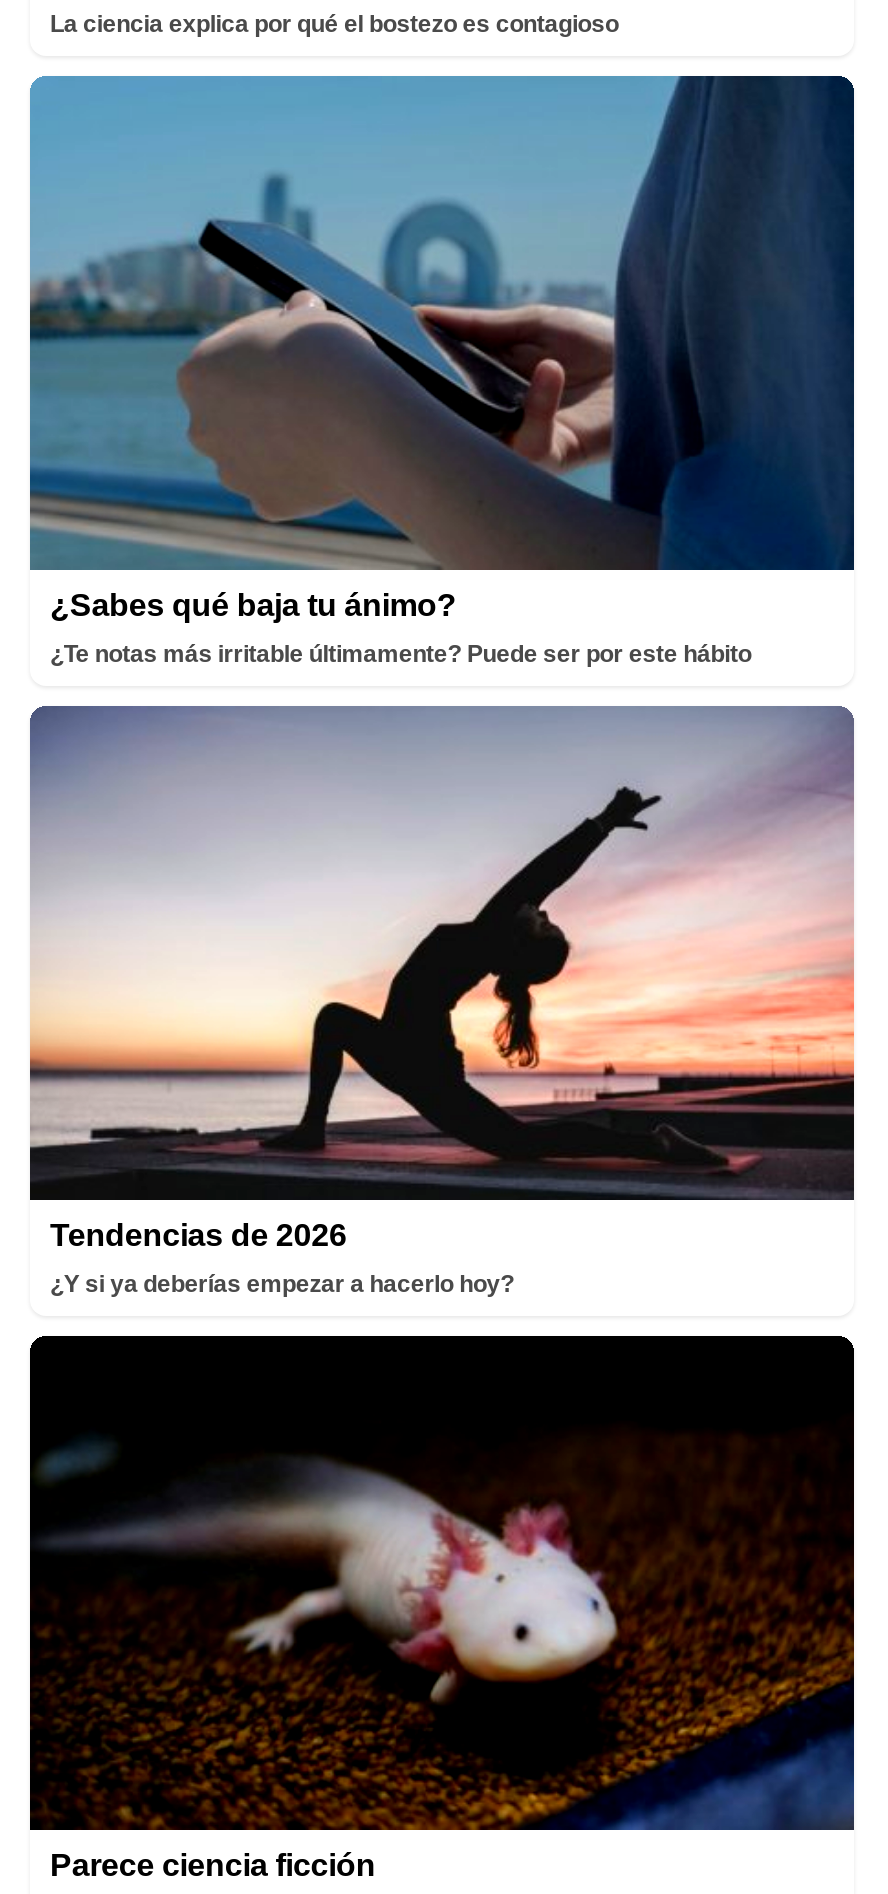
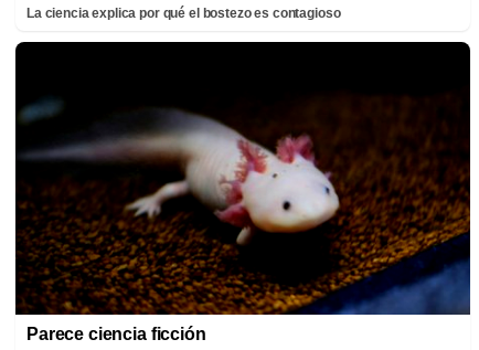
[28,74,854,668] [image] | ¿Sabes qué baja tu ánimo? | ¿Te notas más irritable últimamente? Puede ser por este hábito -> none
[28,704,856,1299] [image] | Tendencias de 2026 | ¿Y si ya deberías empezar a hacerlo hoy? -> none

